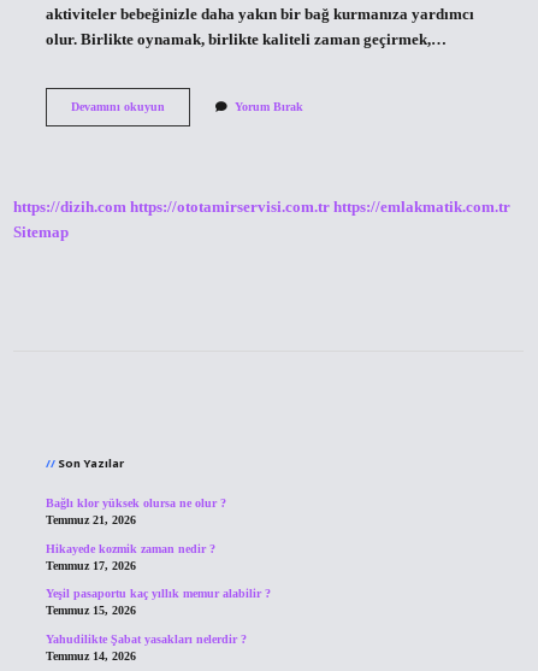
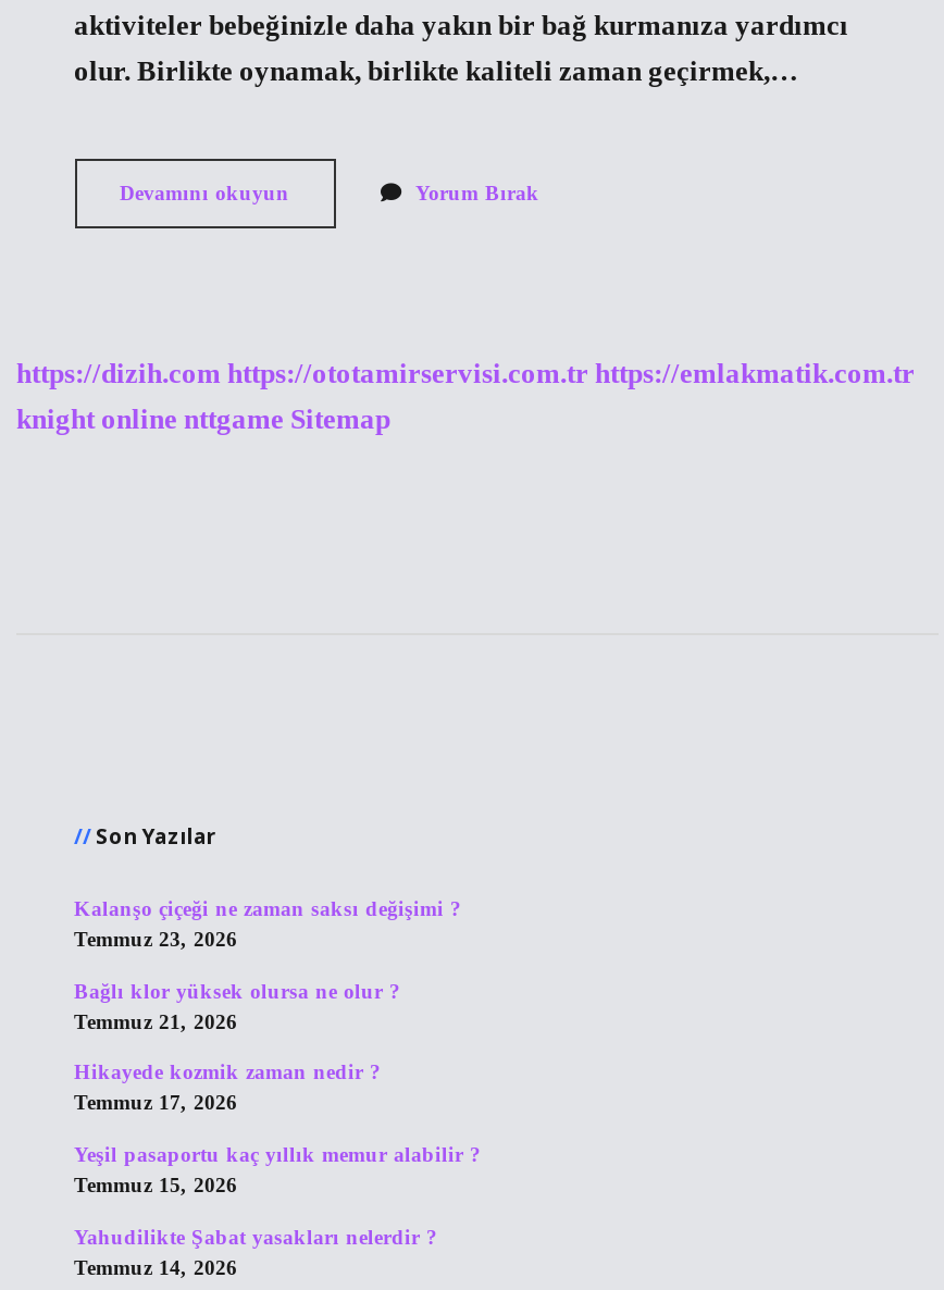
[13,224,69,241] Sitemap -> [16,405,390,436] knight online nttgame Sitemap
none -> [74,897,461,951] Kalanşo çiçeği ne zaman saksı değişimi ? | Temmuz 23, 2026

